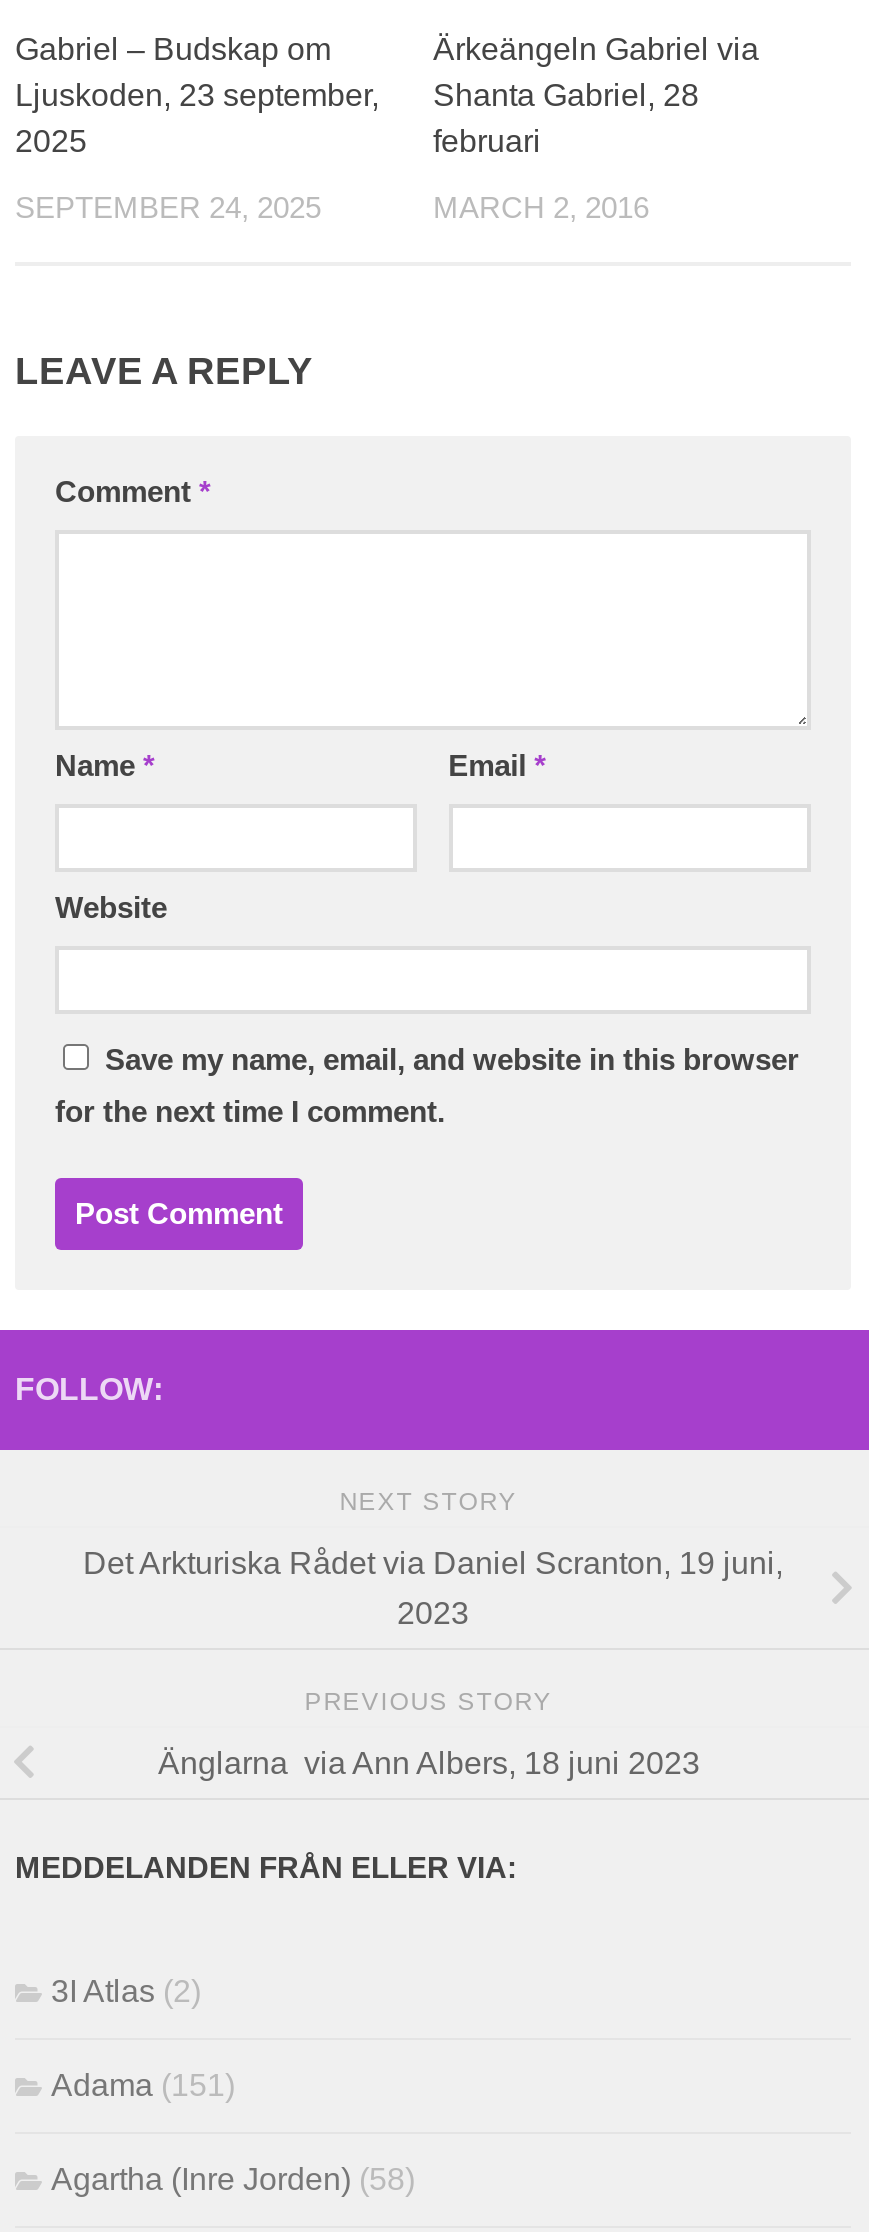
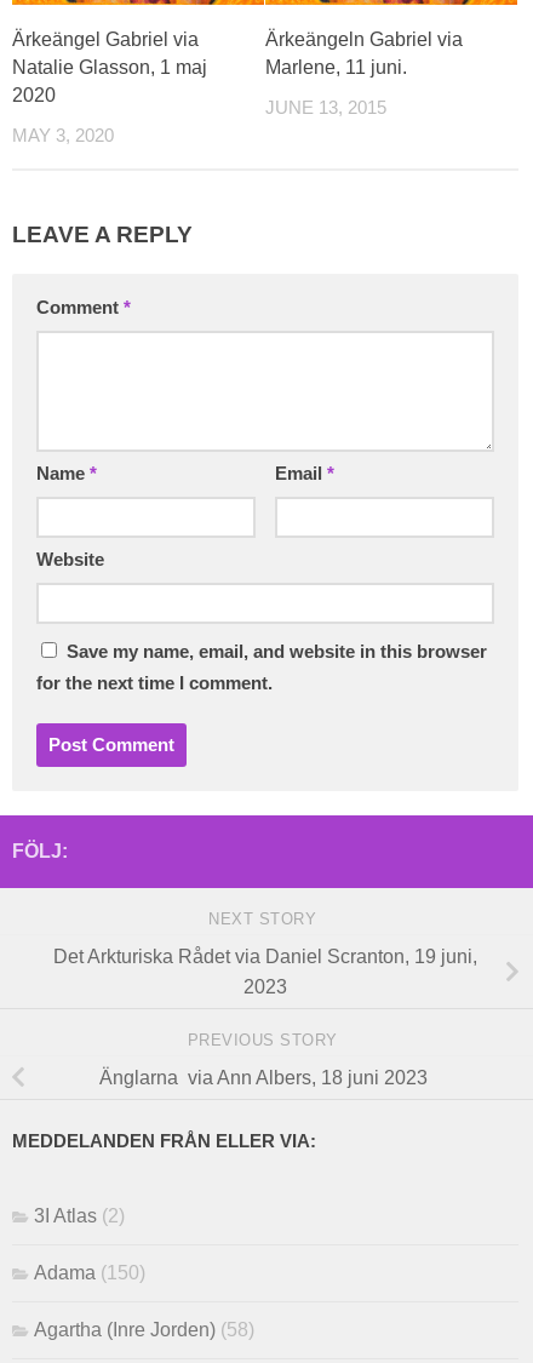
[15,31,379,157] Gabriel – Budskap om | Ljuskoden, 23 september, | 2025 -> [12,29,207,105] Ärkeängel Gabriel via | Natalie Glasson, 1 maj | 2020
[433,77,699,157] Shanta Gabriel, 28 | februari -> [265,56,407,77] Marlene, 11 juni.
[15,191,321,223] SEPTEMBER 24, 2025 -> [12,126,114,145] MAY 3, 2020
[433,191,649,223] MARCH 2, 2016 -> [265,98,386,117] JUNE 13, 2015
[15,1372,163,1406] FOLLOW: -> [12,841,68,861] FÖLJ:
[51,2068,235,2102] Adama (151) -> [34,1263,145,1283] Adama (150)

